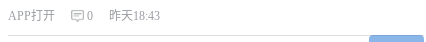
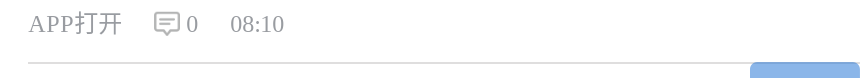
[87,9,160,23] 0 昨天18:43 -> [186,9,284,37] 0 08:10

